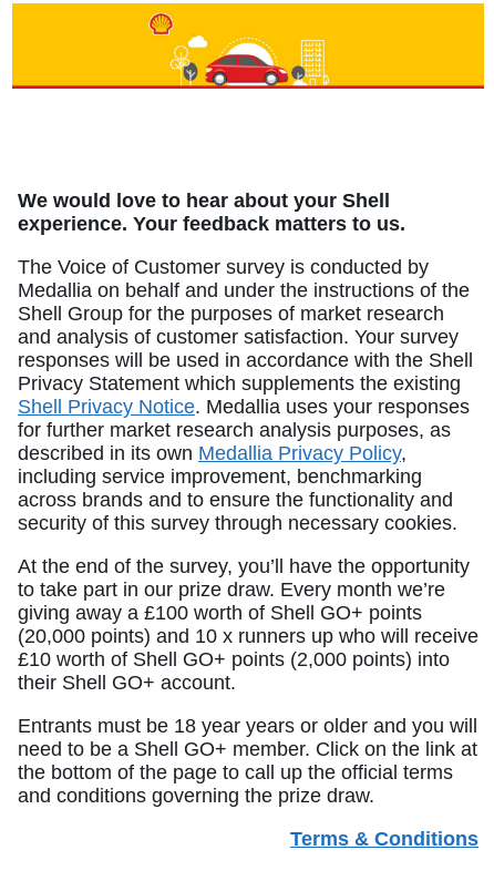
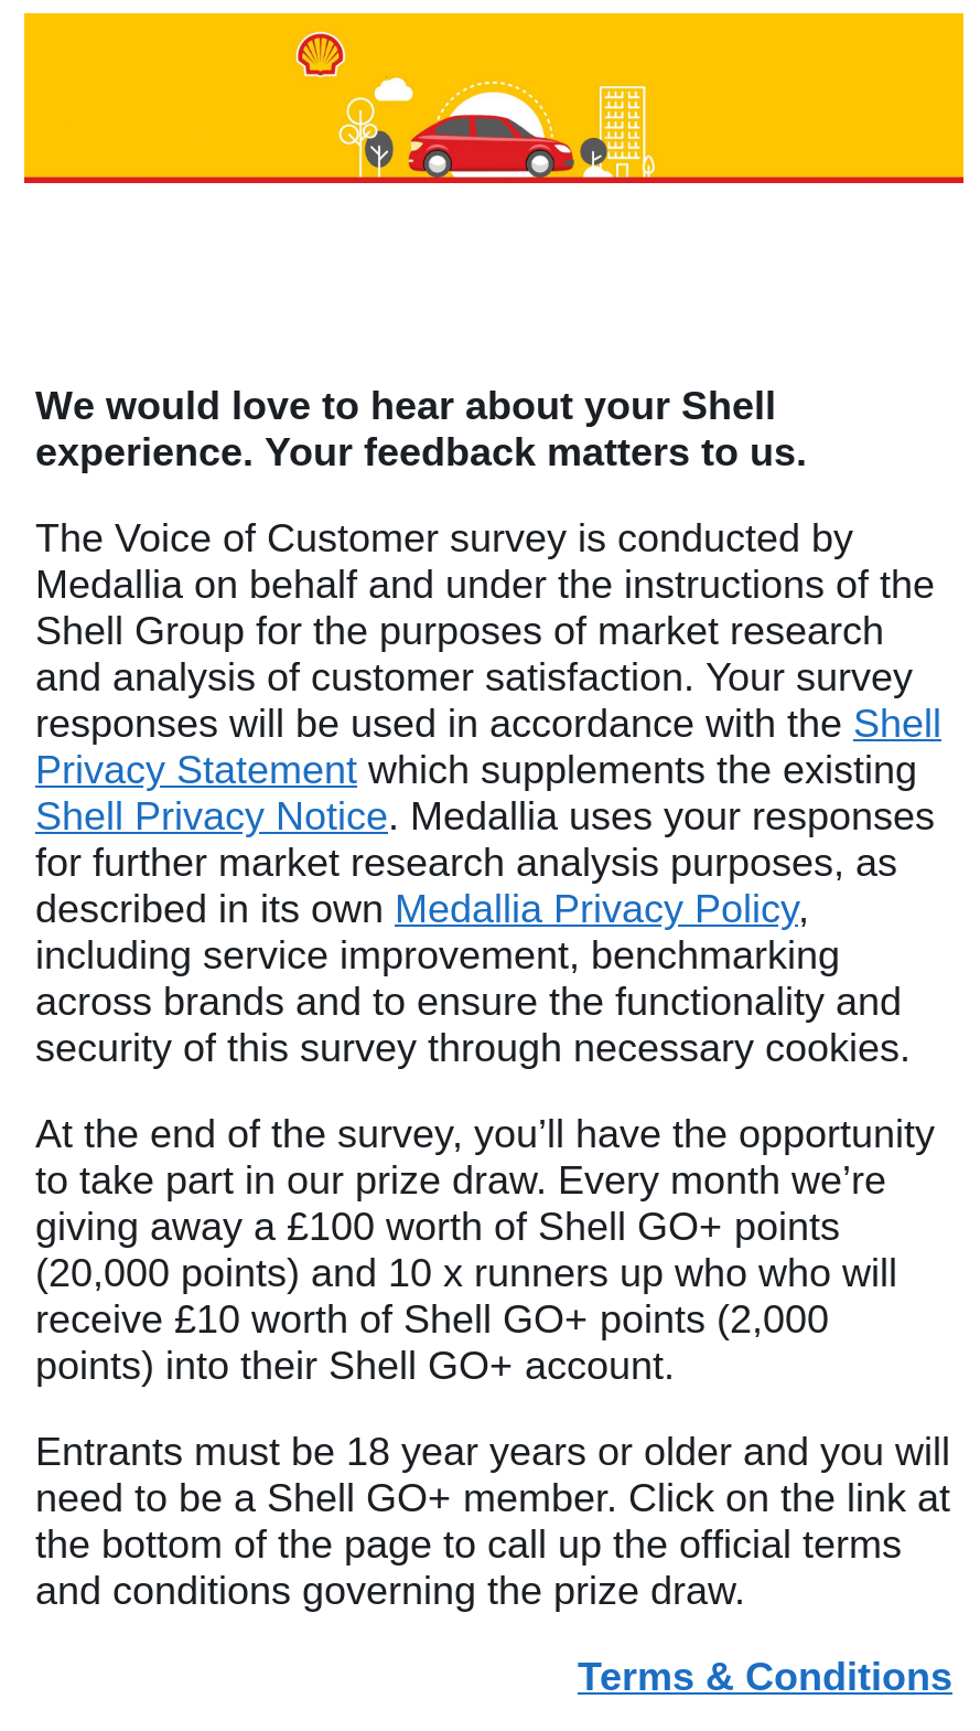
[18,625,478,694] (20,000 points) and 10 x runners up who will receive | £10 worth of Shell GO+ points (2,000 points) into | their Shell GO+ account. -> [35,1251,897,1388] (20,000 points) and 10 x runners up who who will | receive £10 worth of Shell GO+ points (2,000 | points) into their Shell GO+ account.

